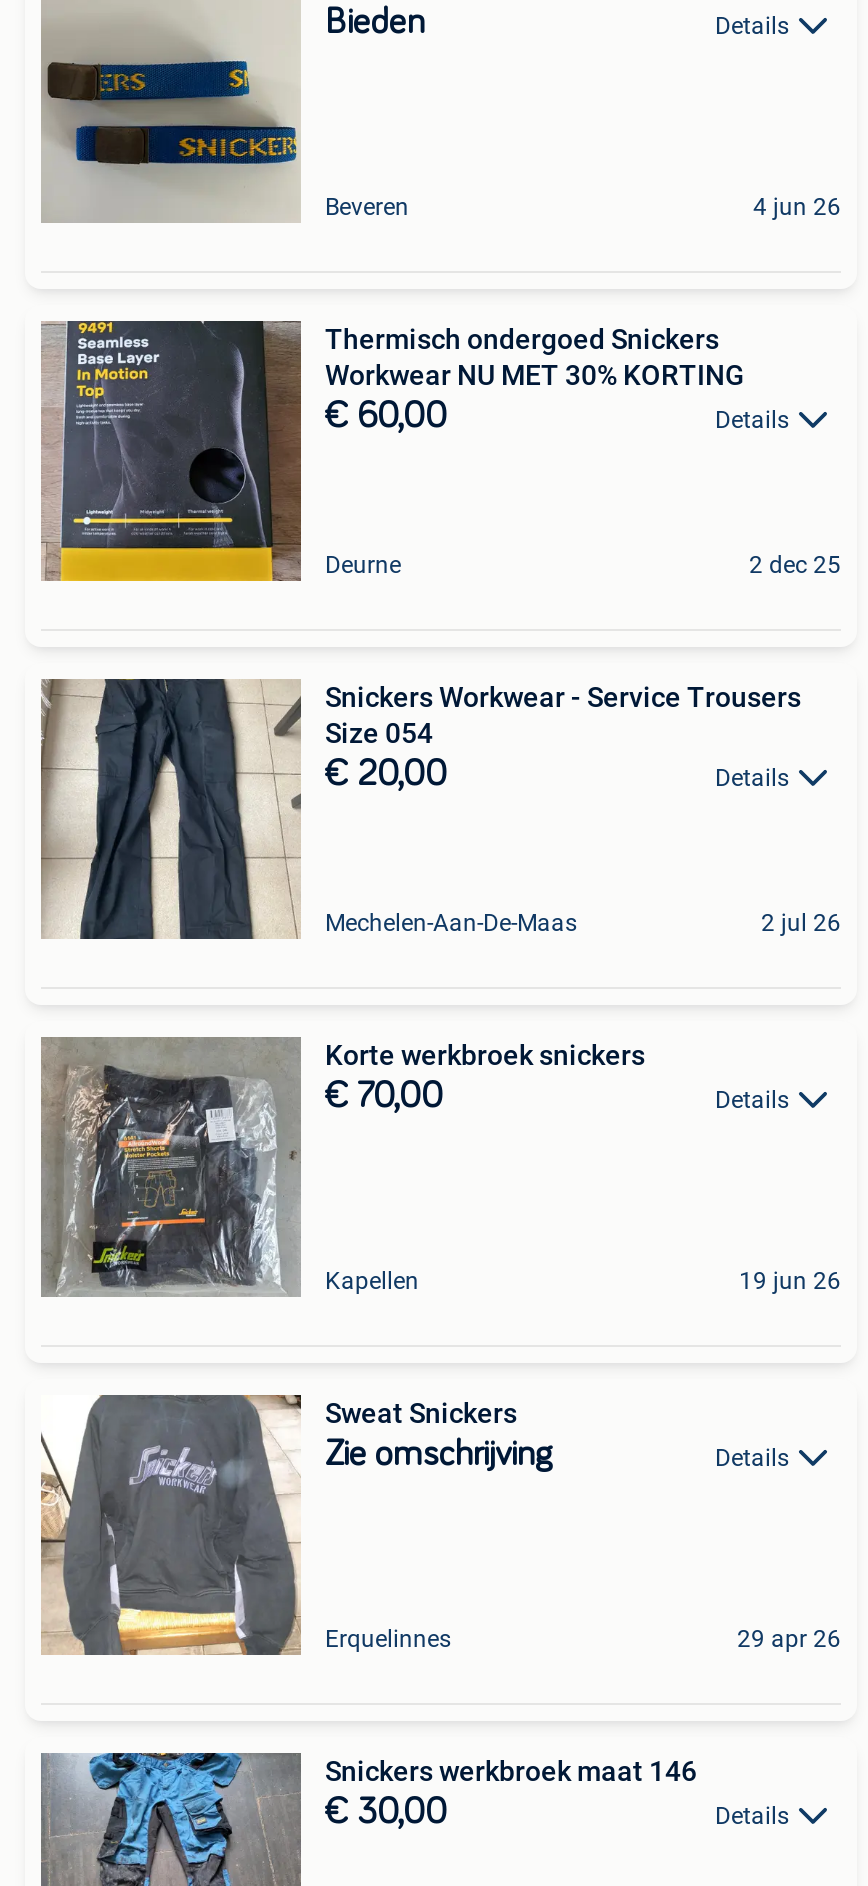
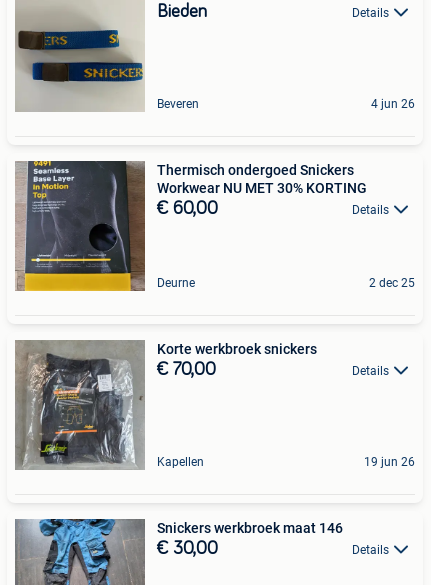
[43,678,801,940] [image] | Snickers Workwear - Service Trousers | Size 054 | € 20,00 | Details -> none
[325,909,841,937] Mechelen-Aan-De-Maas | 2 jul 26 -> none
[41,1394,789,1656] [image] | Sweat Snickers | Zie omschrijving | Details -> none
[325,1625,841,1653] Erquelinnes | 29 apr 26 -> none

